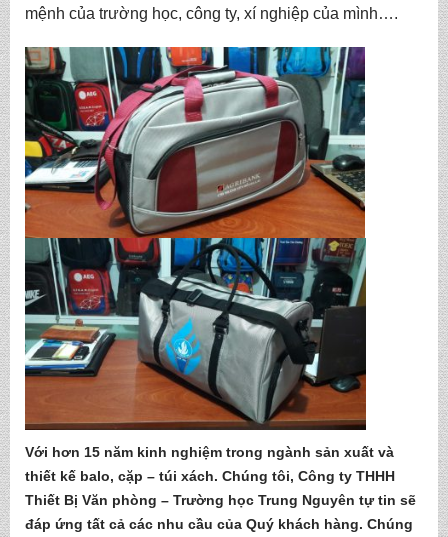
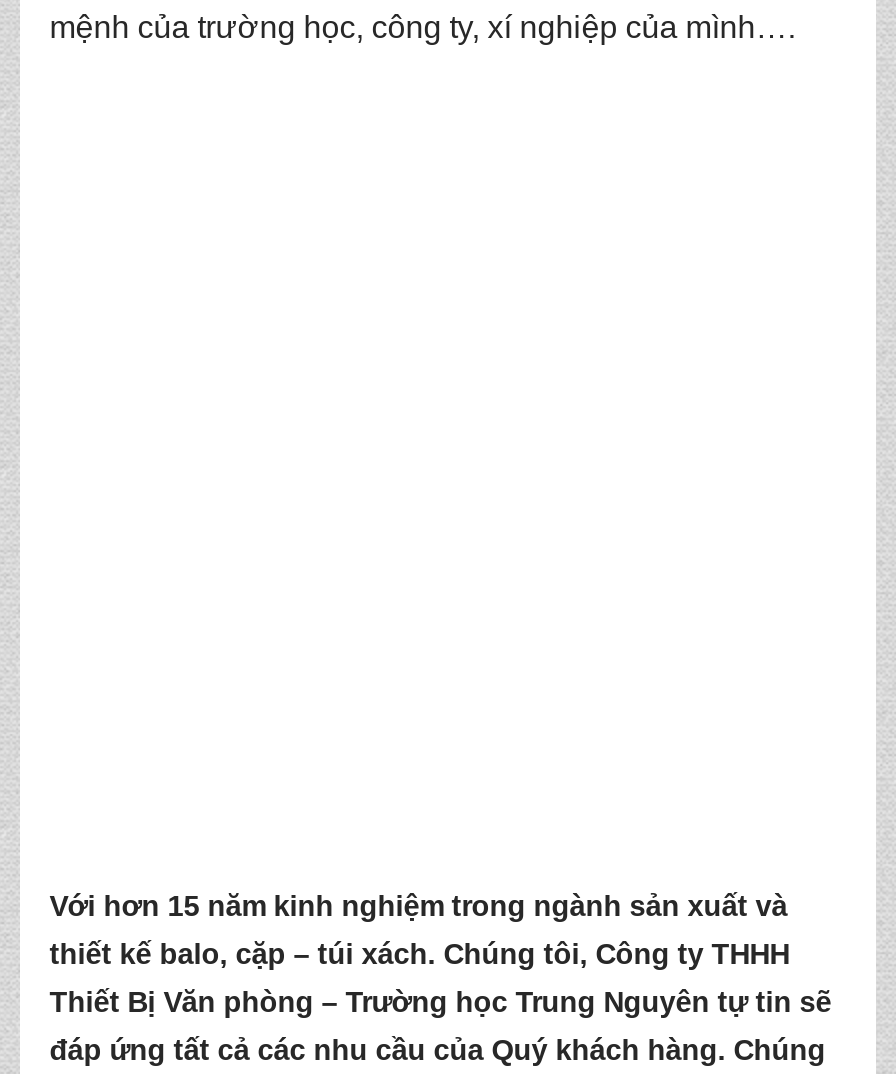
[24,46,367,431] [image] -> none

